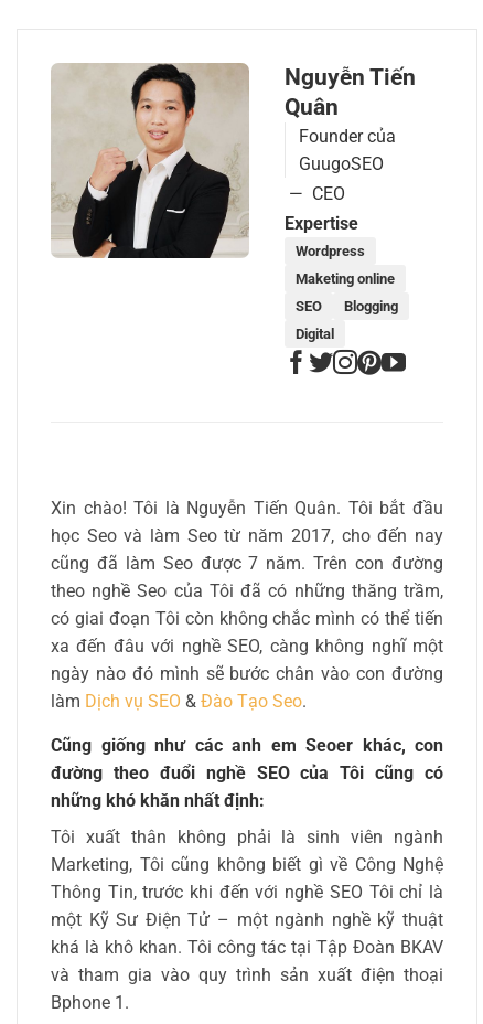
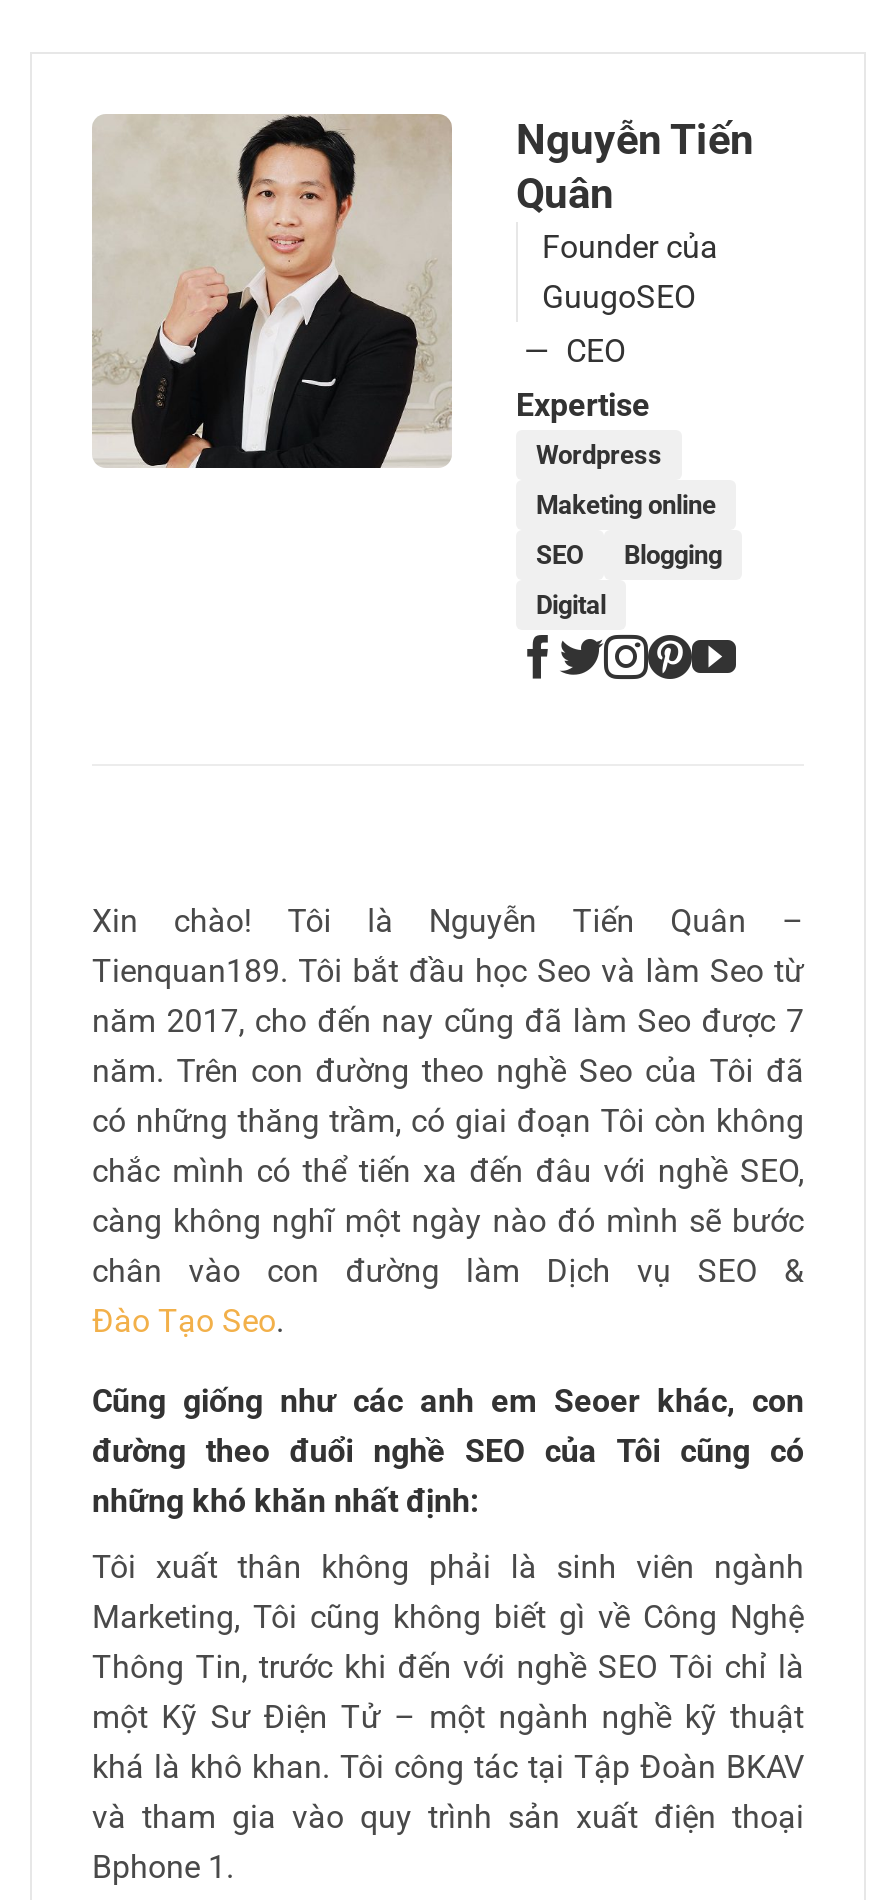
[51,498,443,712] Xin chào! Tôi là Nguyễn Tiến Quân. Tôi bắt đầu | học Seo và làm Seo từ năm 2017, cho đến nay | cũng đã làm Seo được 7 năm. Trên con đường | theo nghề Seo của Tôi đã có những thăng trầm, | có giai đoạn Tôi còn không chắc mình có thể tiến | xa đến đâu với nghề SEO, càng không nghĩ một | ngày nào đó mình sẽ bước chân vào con đường | làm Dịch vụ SEO & Đào Tạo Seo. -> [92,902,804,1340] Xin chào! Tôi là Nguyễn Tiến Quân – | Tienquan189. Tôi bắt đầu học Seo và làm Seo từ | năm 2017, cho đến nay cũng đã làm Seo được 7 | năm. Trên con đường theo nghề Seo của Tôi đã | có những thăng trầm, có giai đoạn Tôi còn không | chắc mình có thể tiến xa đến đâu với nghề SEO, | càng không nghĩ một ngày nào đó mình sẽ bước | chân vào con đường làm Dịch vụ SEO & | Đào Tạo Seo.

